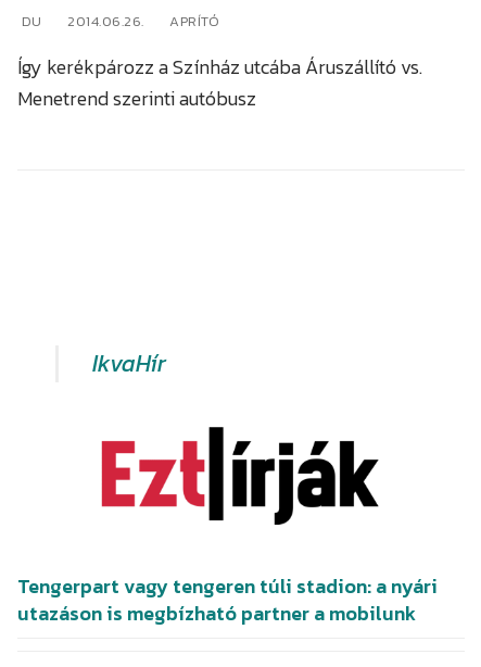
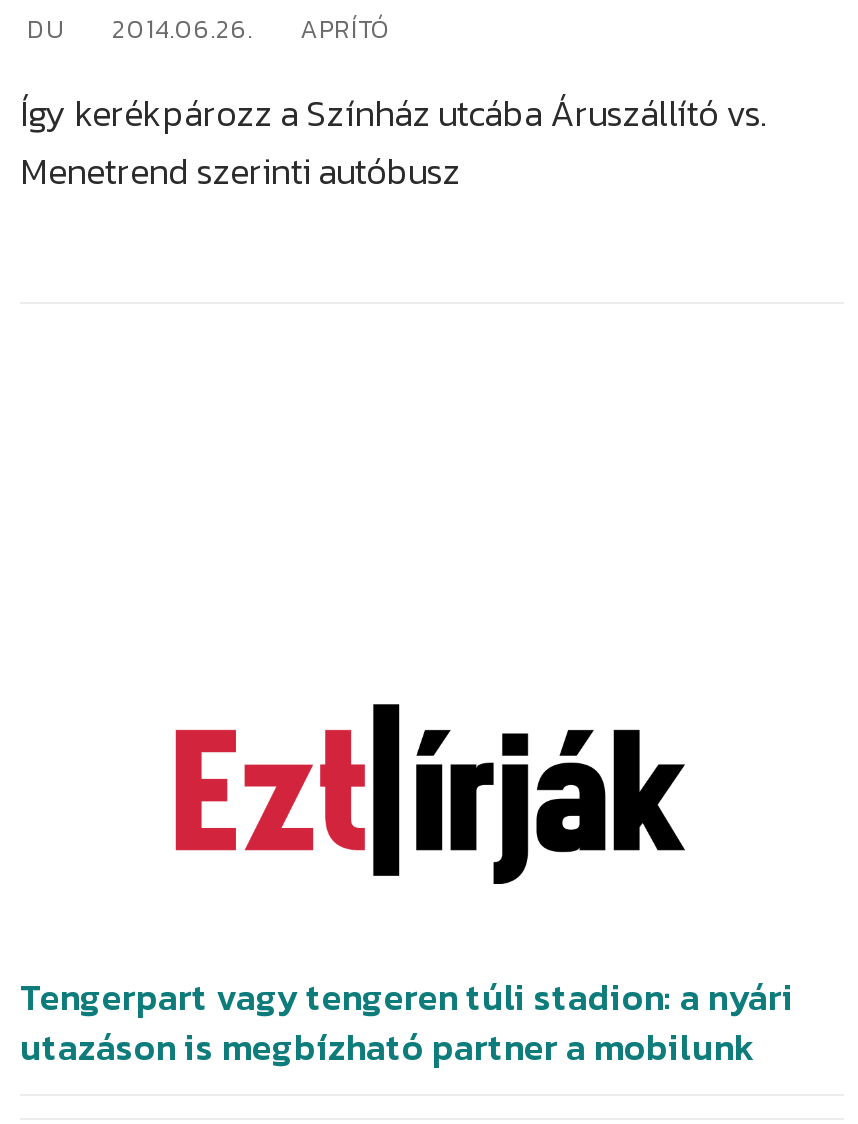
[92,345,166,381] IkvaHír -> none

